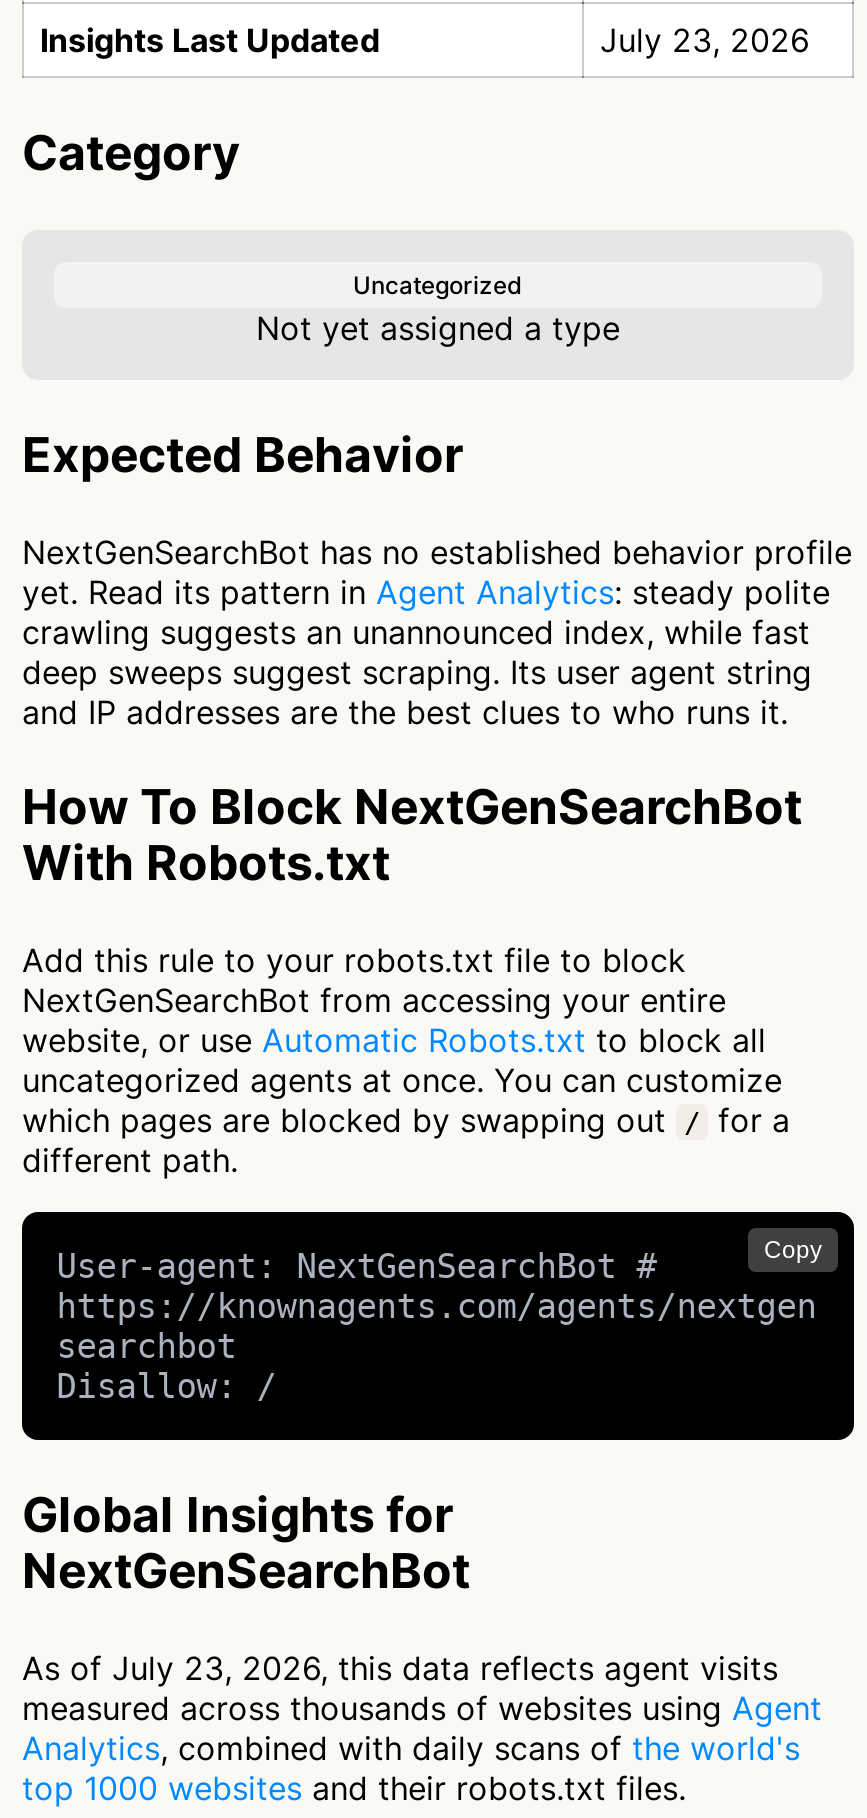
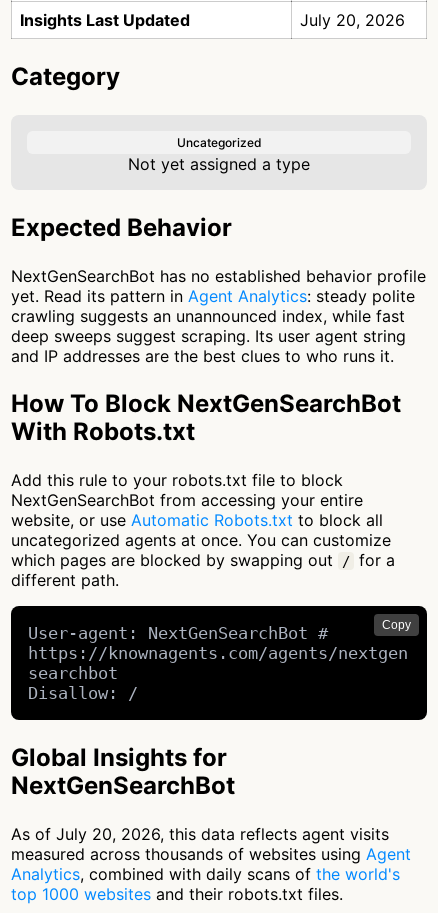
[600,20,810,60] July 23, 2026 -> [300,10,405,30] July 20, 2026
[22,1649,778,1689] As of July 23, 2026, this data reflects agent visits -> [11,824,389,844] As of July 20, 2026, this data reflects agent visits

